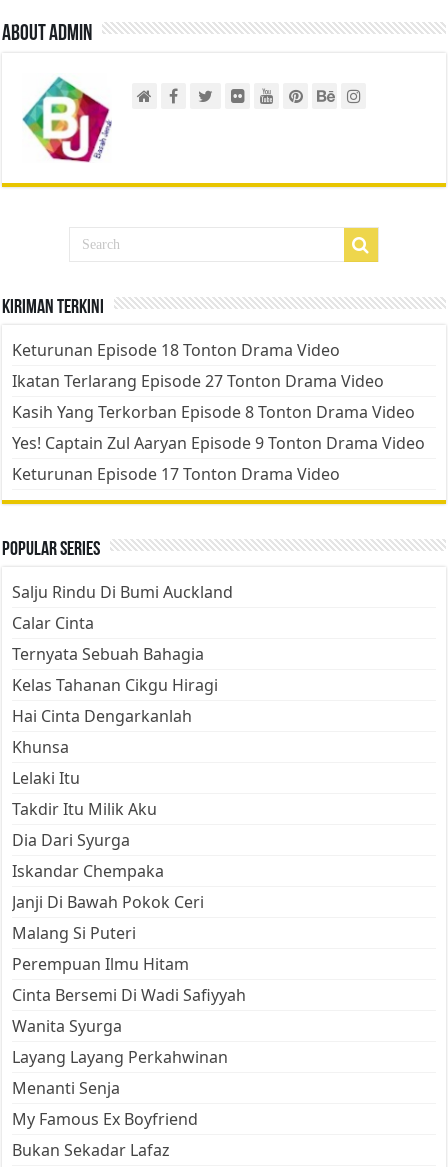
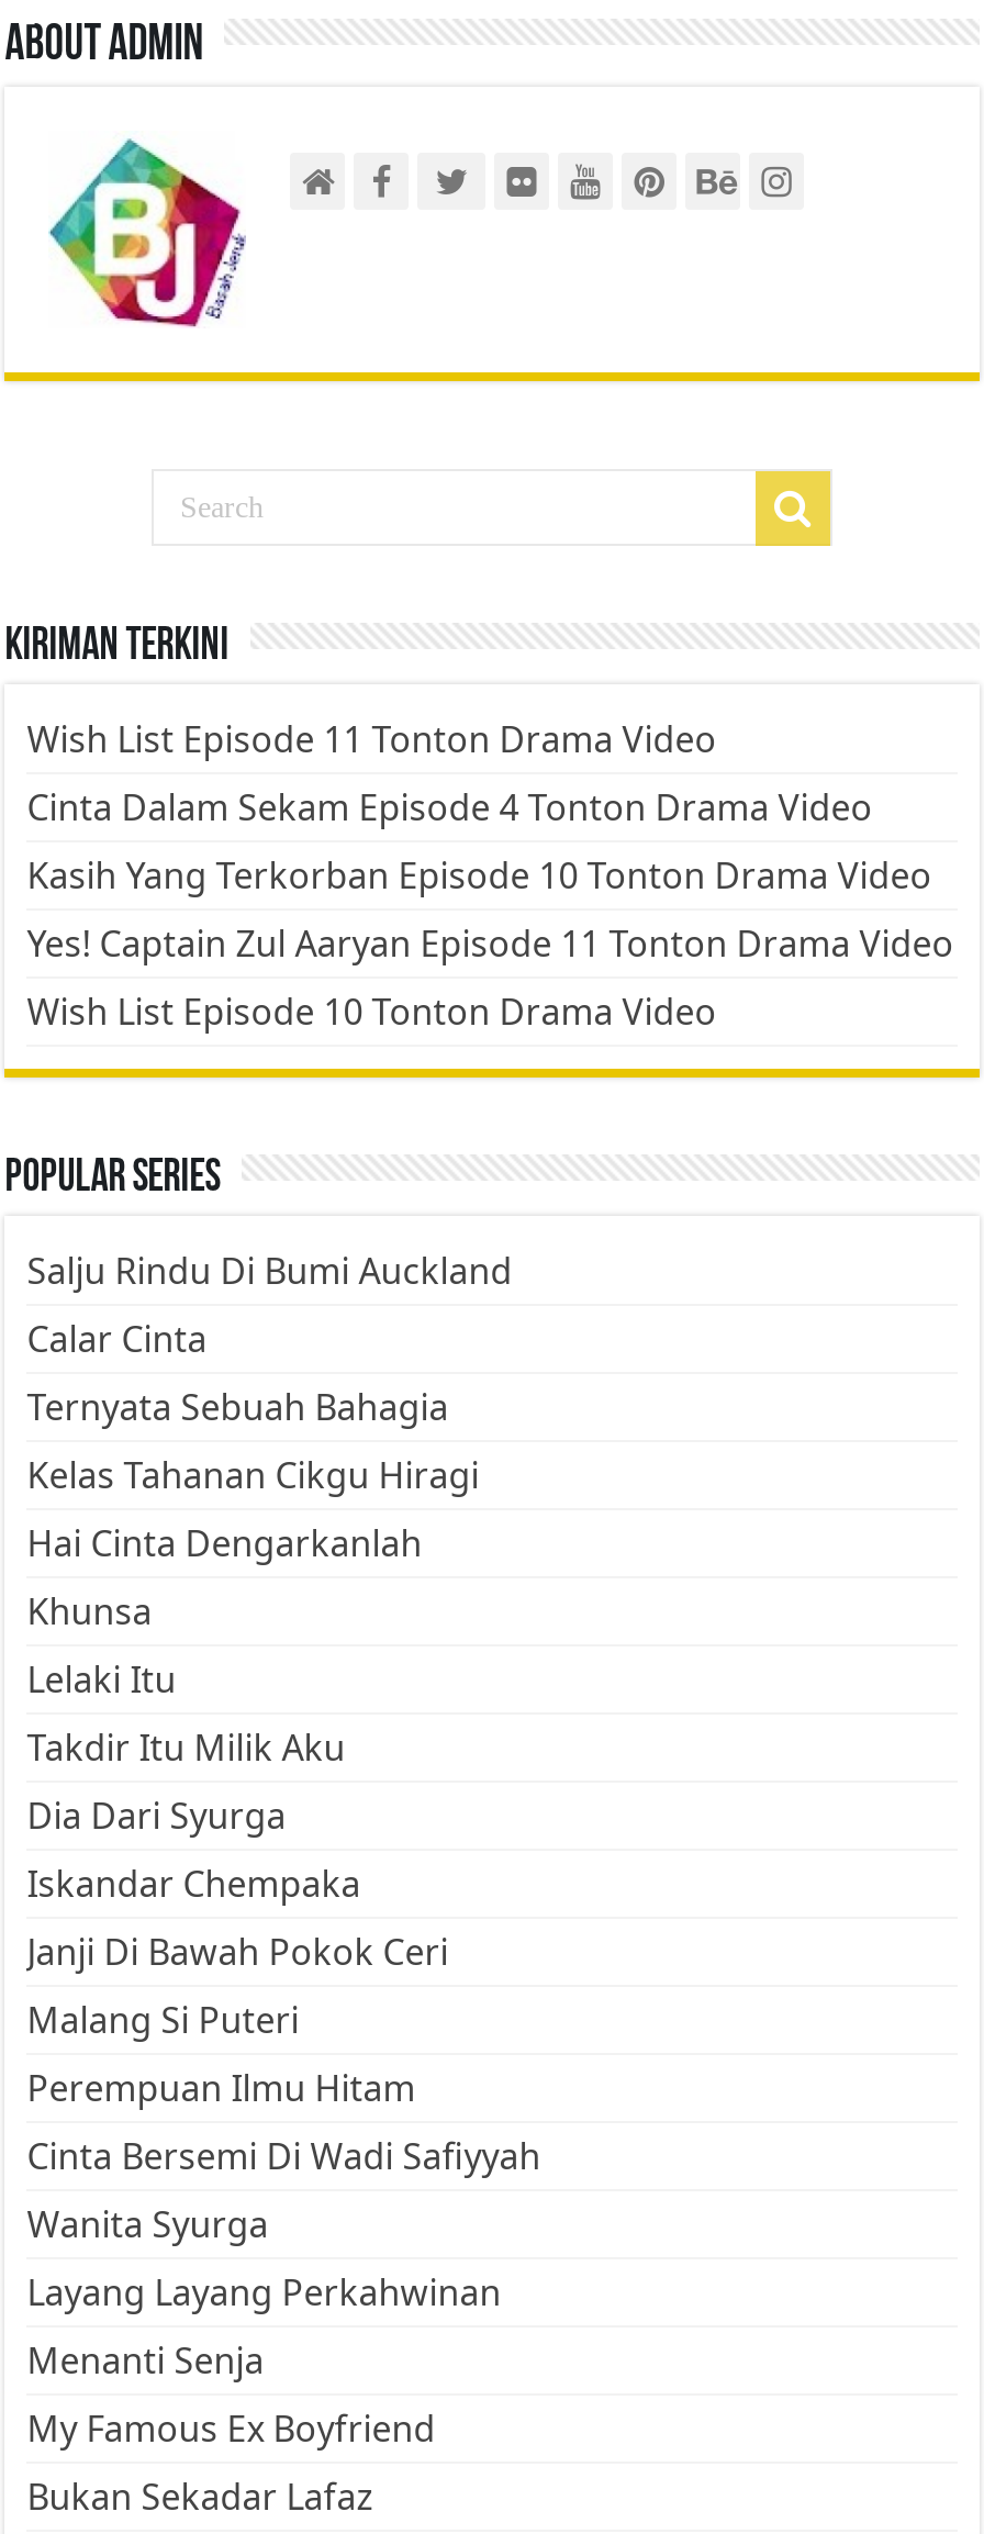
[12,339,425,485] Keturunan Episode 18 Tonton Drama Video | Ikatan Terlarang Episode 27 Tonton Drama Video | Kasih Yang Terkorban Episode 8 Tonton Drama Video | Yes! Captain Zul Aaryan Episode 9 Tonton Drama Video | Keturunan Episode 17 Tonton Drama Video -> [27,715,954,1036] Wish List Episode 11 Tonton Drama Video | Cinta Dalam Sekam Episode 4 Tonton Drama Video | Kasih Yang Terkorban Episode 10 Tonton Drama Video | Yes! Captain Zul Aaryan Episode 11 Tonton Drama Video | Wish List Episode 10 Tonton Drama Video

